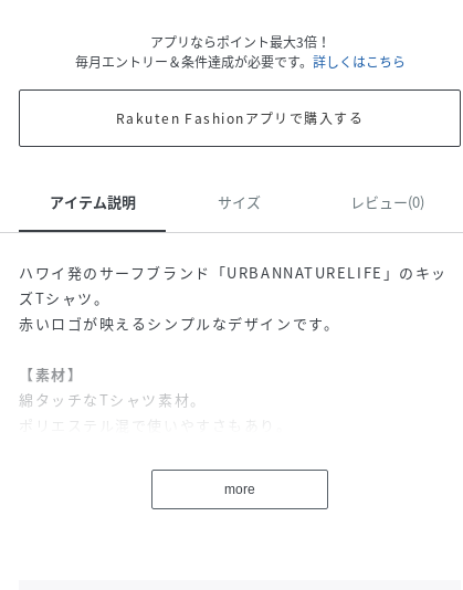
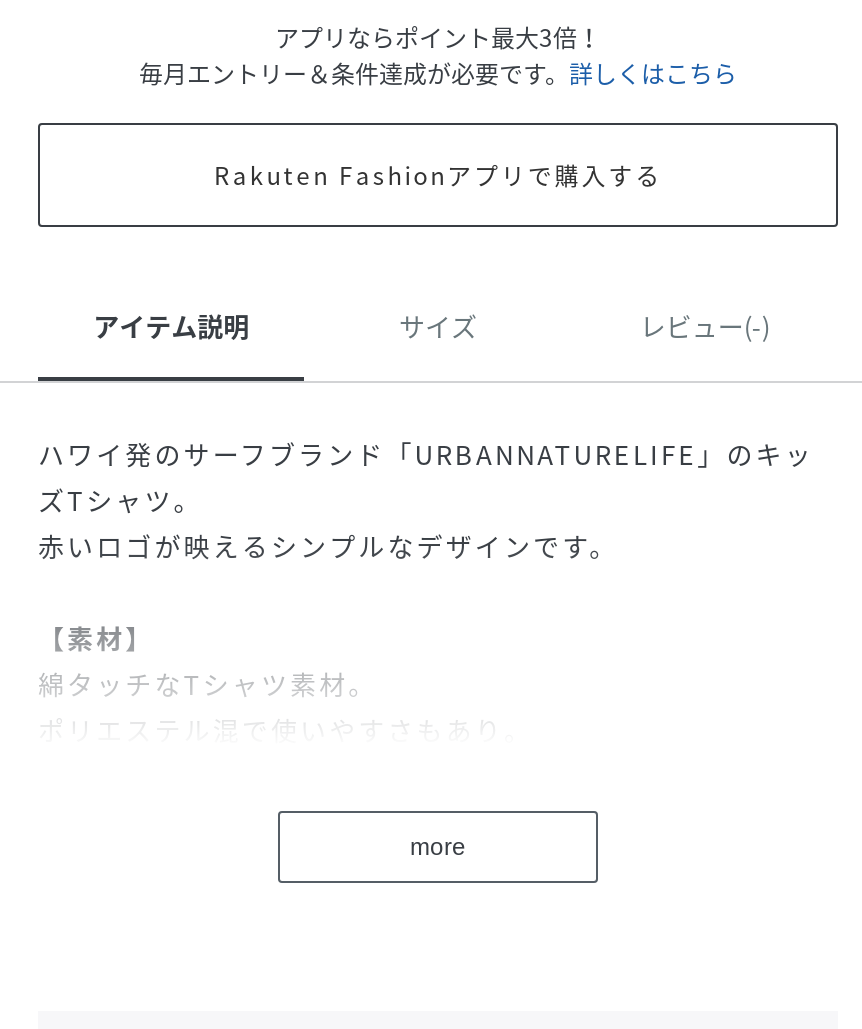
[350,191,424,212] レビュー(0) -> [640,307,770,345] レビュー(-)

